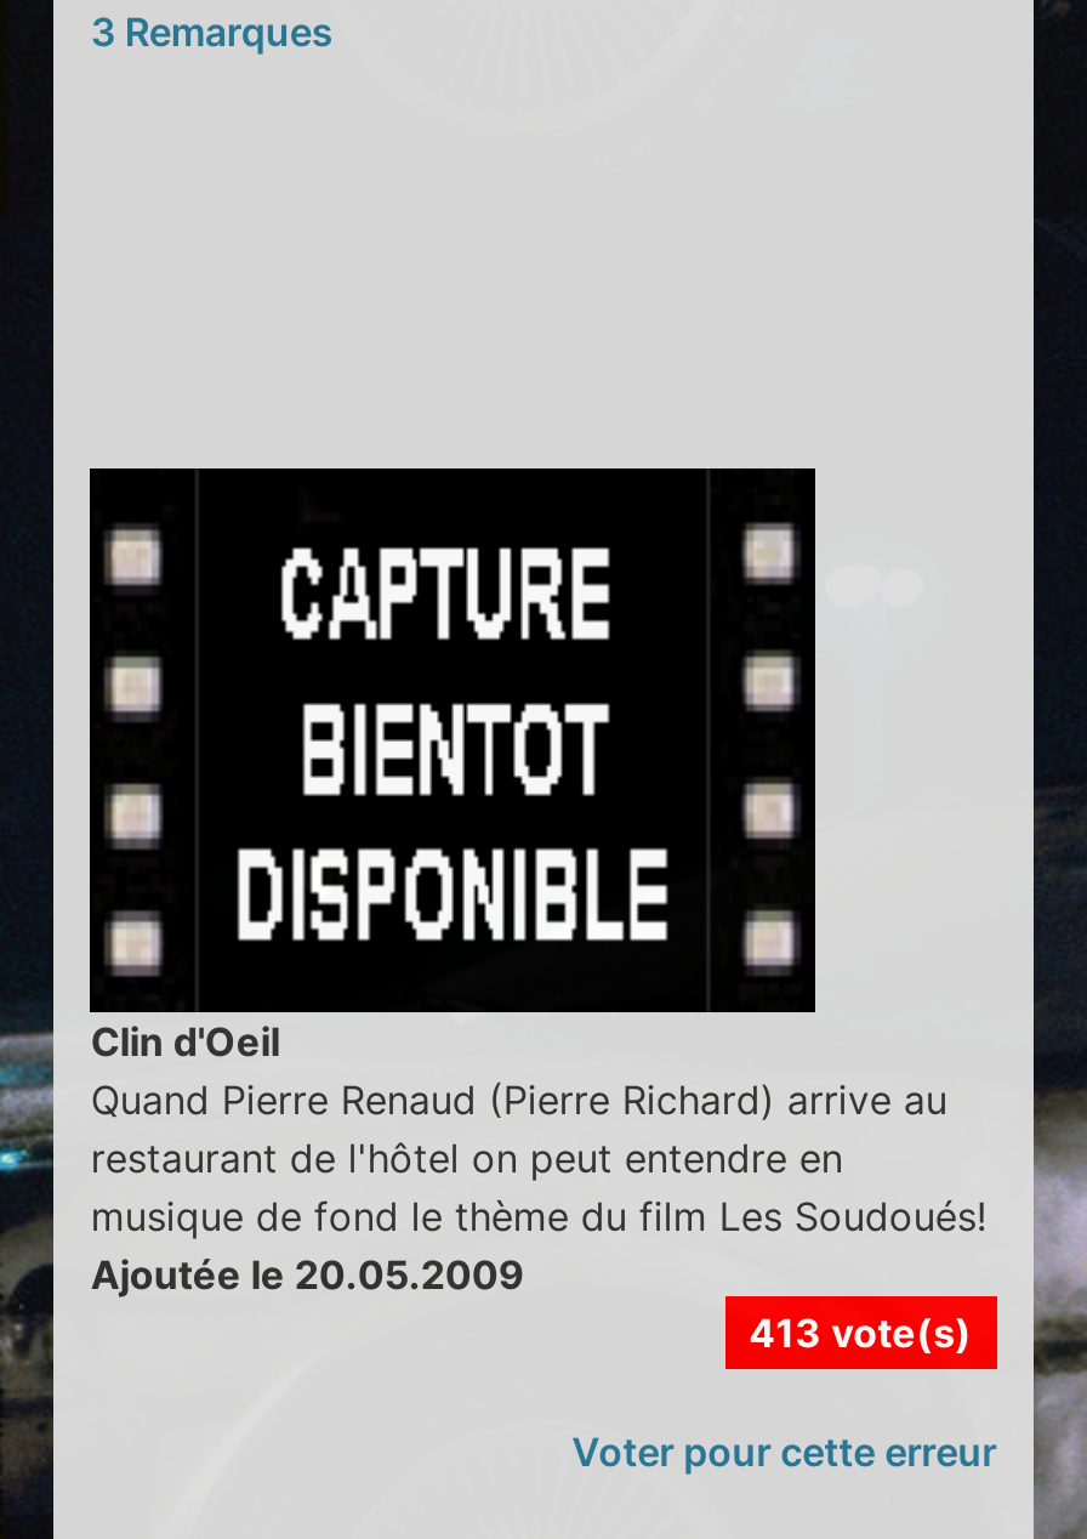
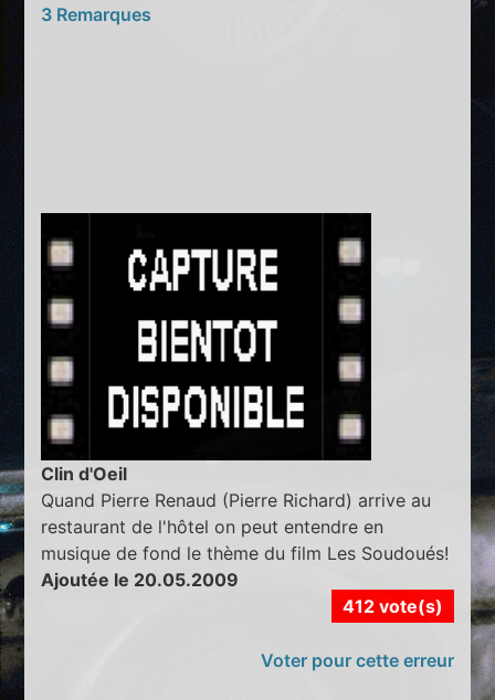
[749,1307,972,1356] 413 vote(s) -> [342,595,443,617] 412 vote(s)

